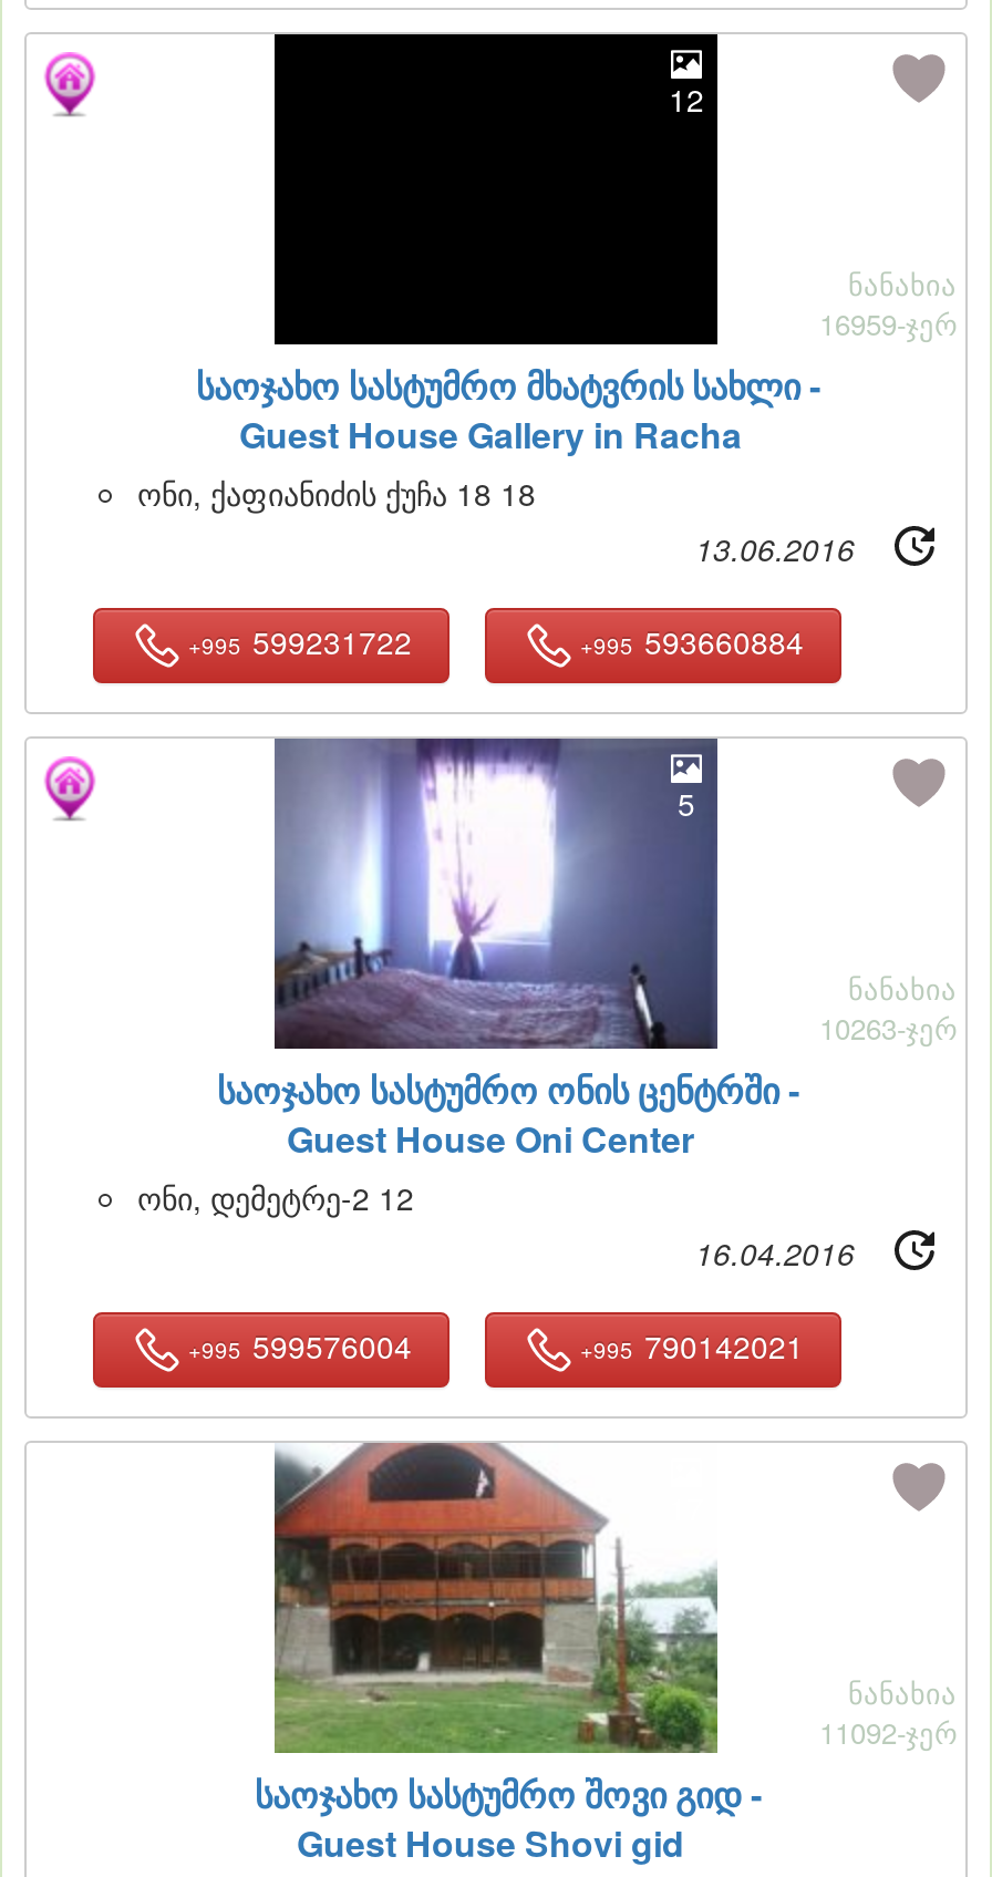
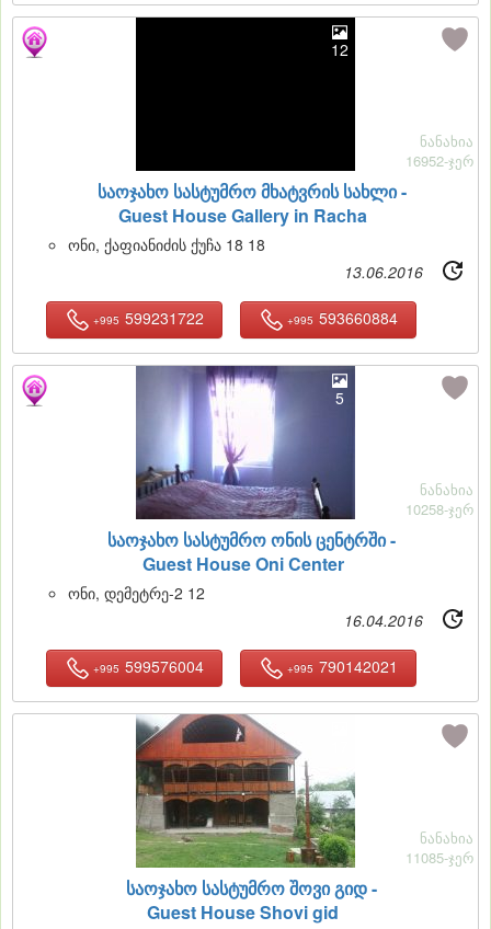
[819,302,957,344] 16959-ჯერ -> [406,150,473,171] 16952-ჯერ
[819,1007,957,1049] 10263-ჯერ -> [406,499,473,519] 10258-ჯერ
[819,1712,957,1754] 11092-ჯერ -> [406,847,473,868] 11085-ჯერ

